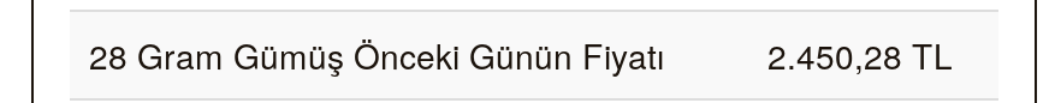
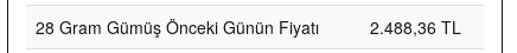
[767,31,953,79] 2.450,28 TL -> [370,15,461,39] 2.488,36 TL

